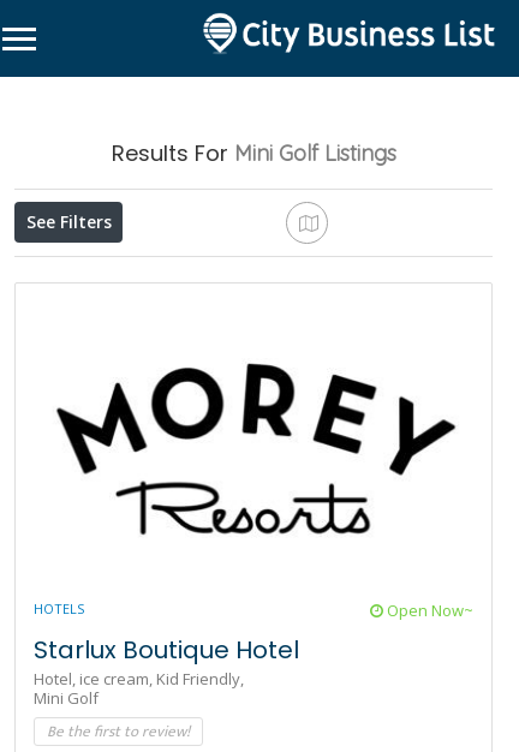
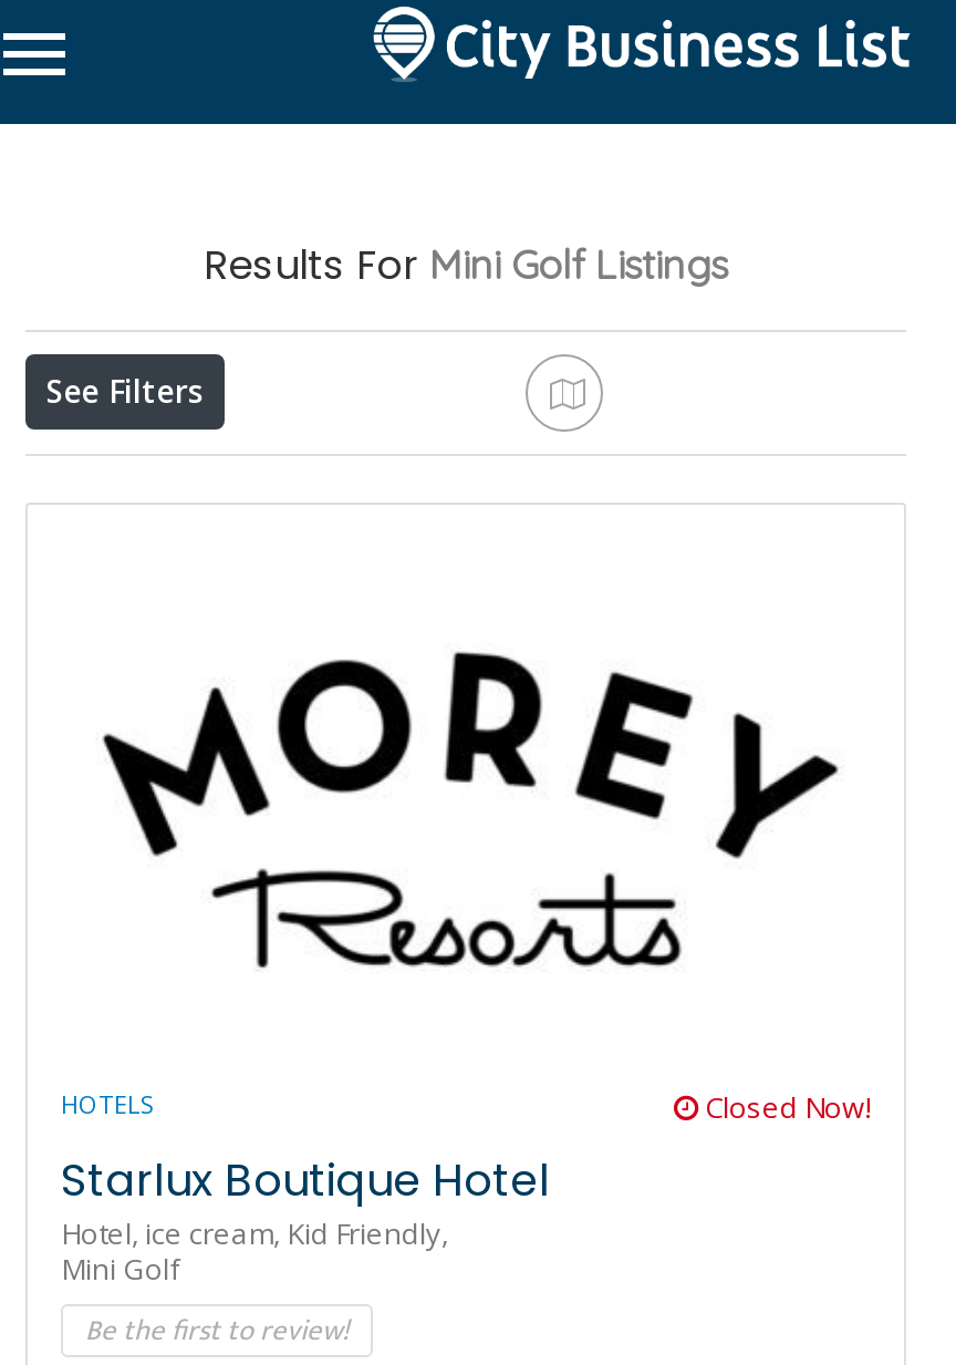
[383,600,473,621] Open Now~ -> [698,1088,871,1128] Closed Now!

